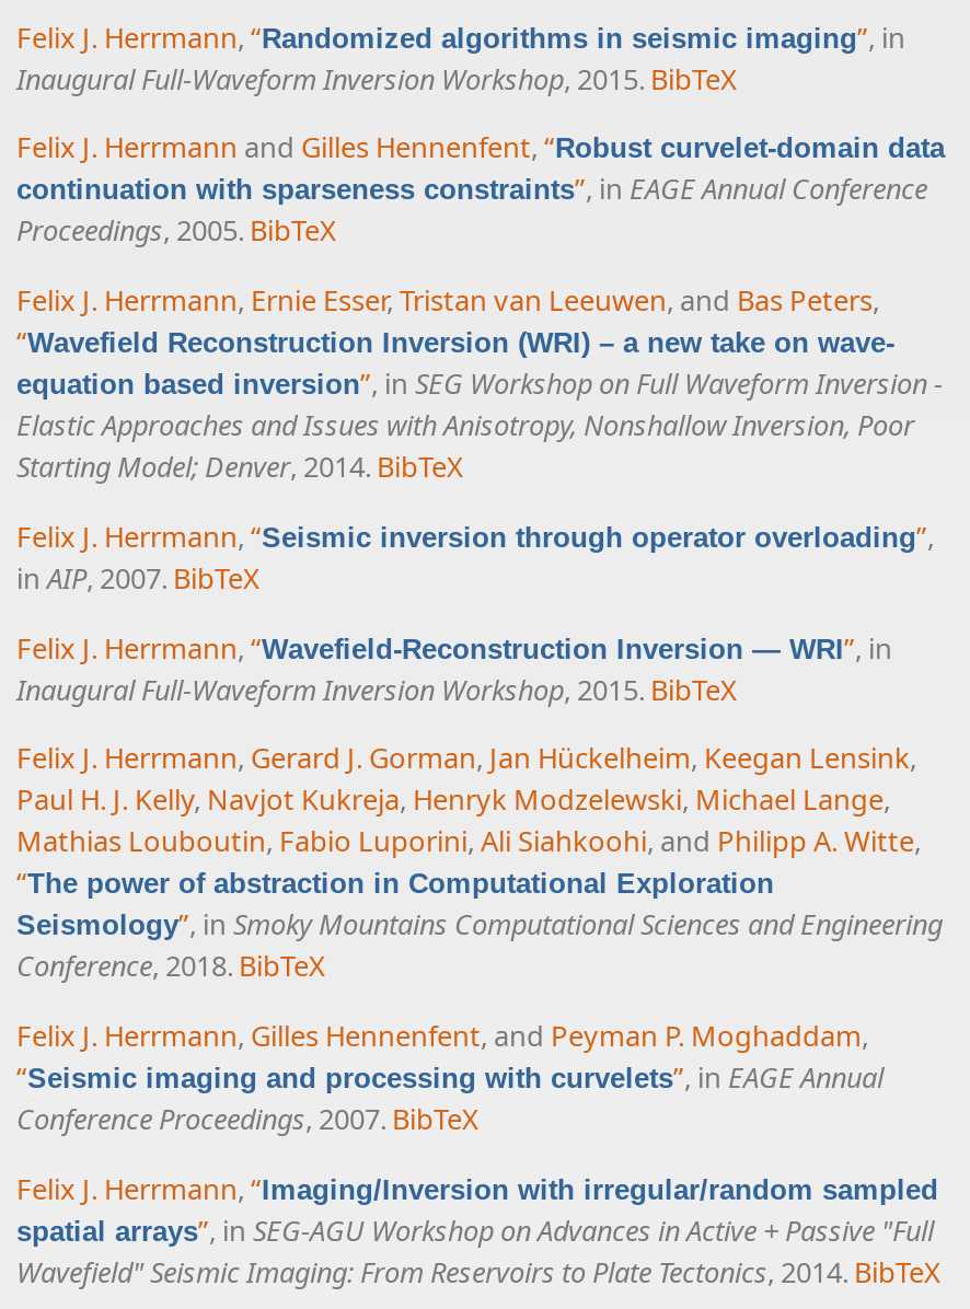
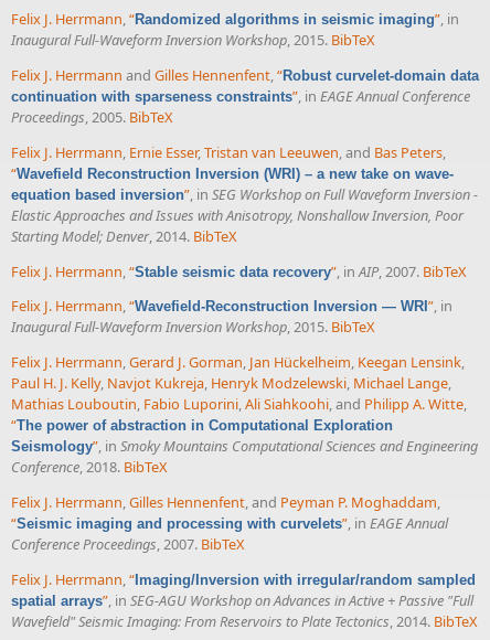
[16,517,934,598] Felix J. Herrmann, “Seismic inversion through operator overloading”, | in AIP, 2007. BibTeX -> [11,261,466,281] Felix J. Herrmann, “Stable seismic data recovery”, in AIP, 2007. BibTeX

